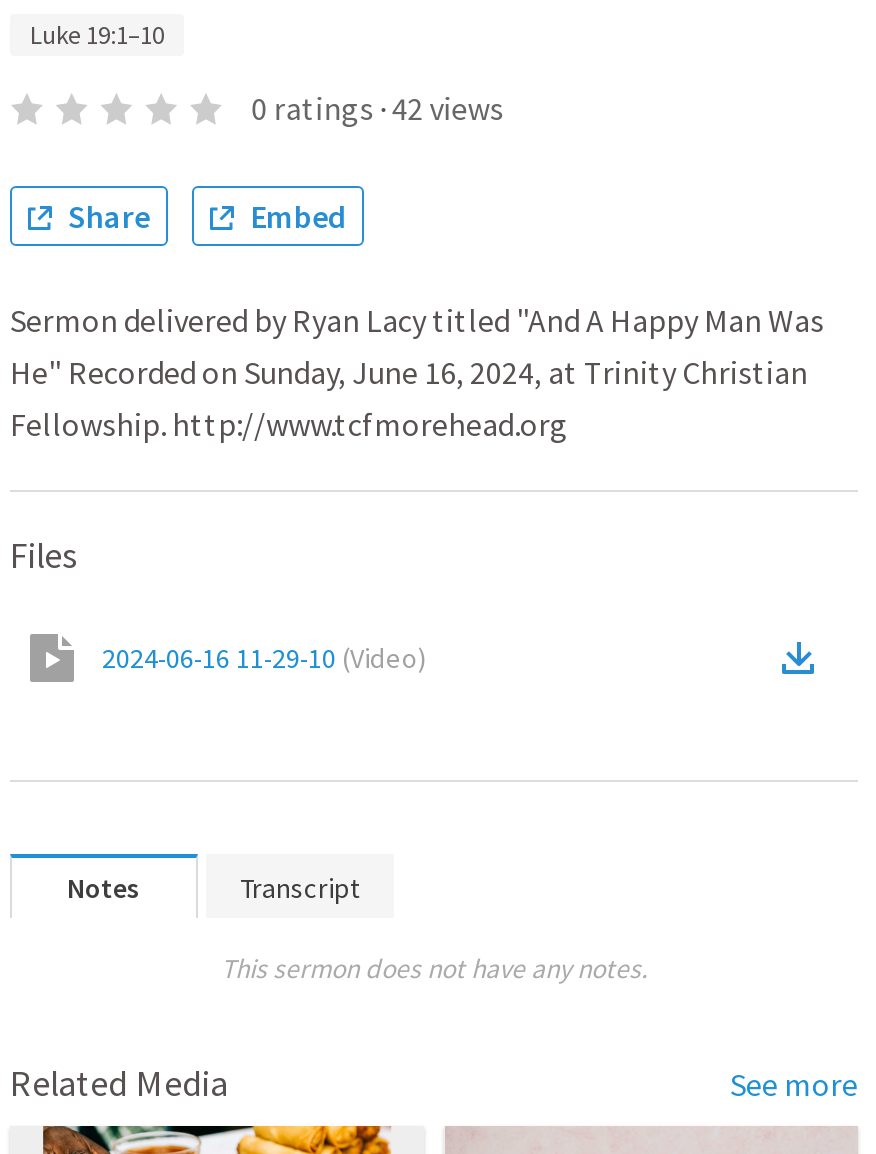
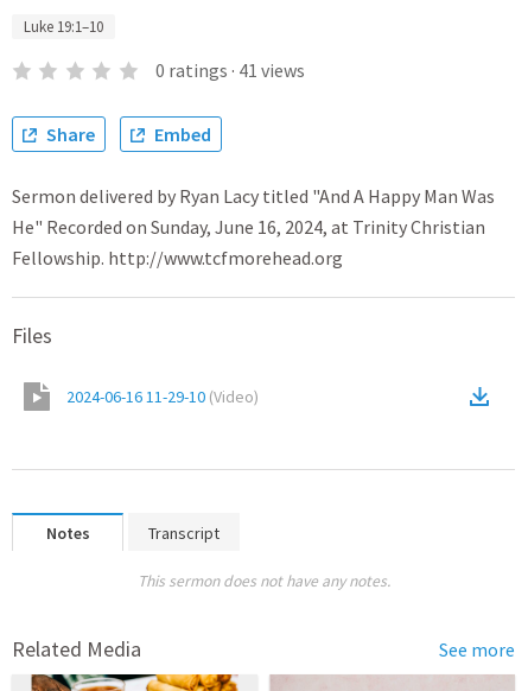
[251,88,503,128] 0 ratings · 42 views -> [155,58,305,82] 0 ratings · 41 views

